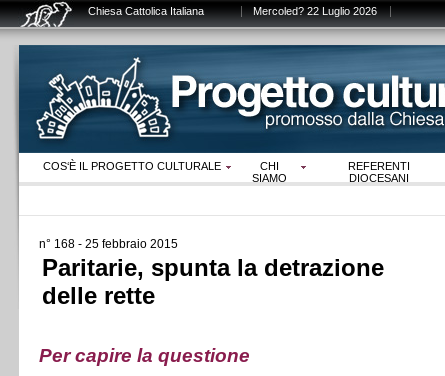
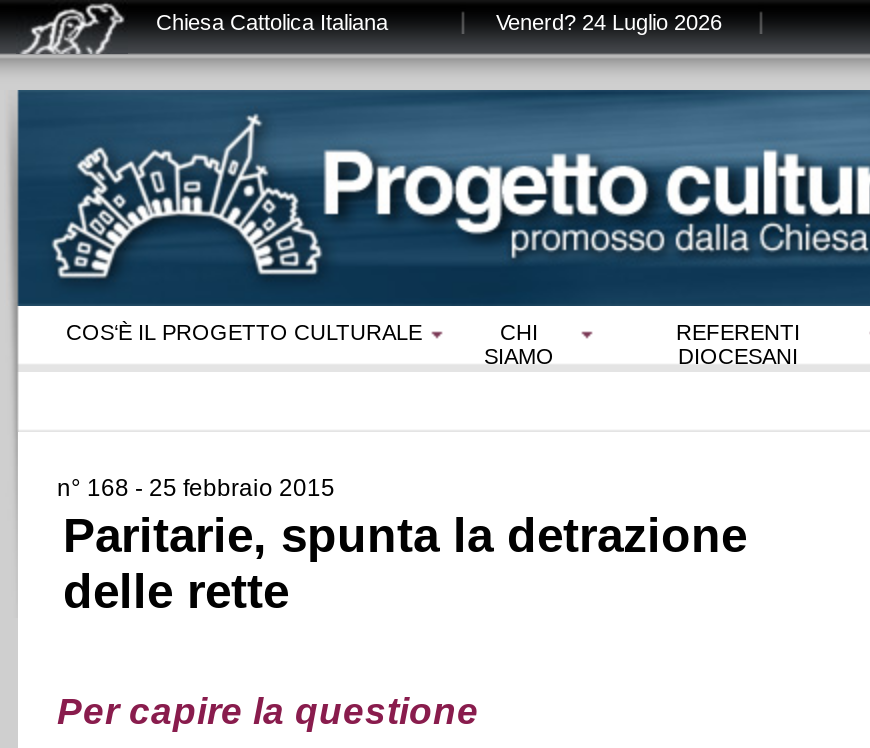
[252,5,376,17] Mercoled? 22 Luglio 2026 -> [496,10,722,34] Venerd? 24 Luglio 2026

